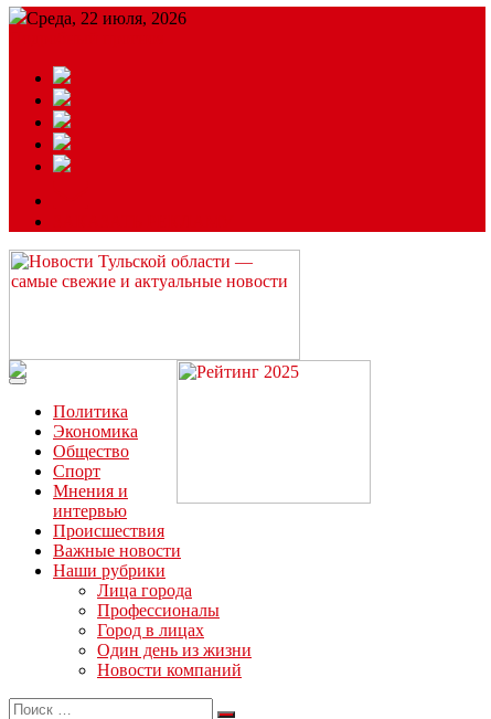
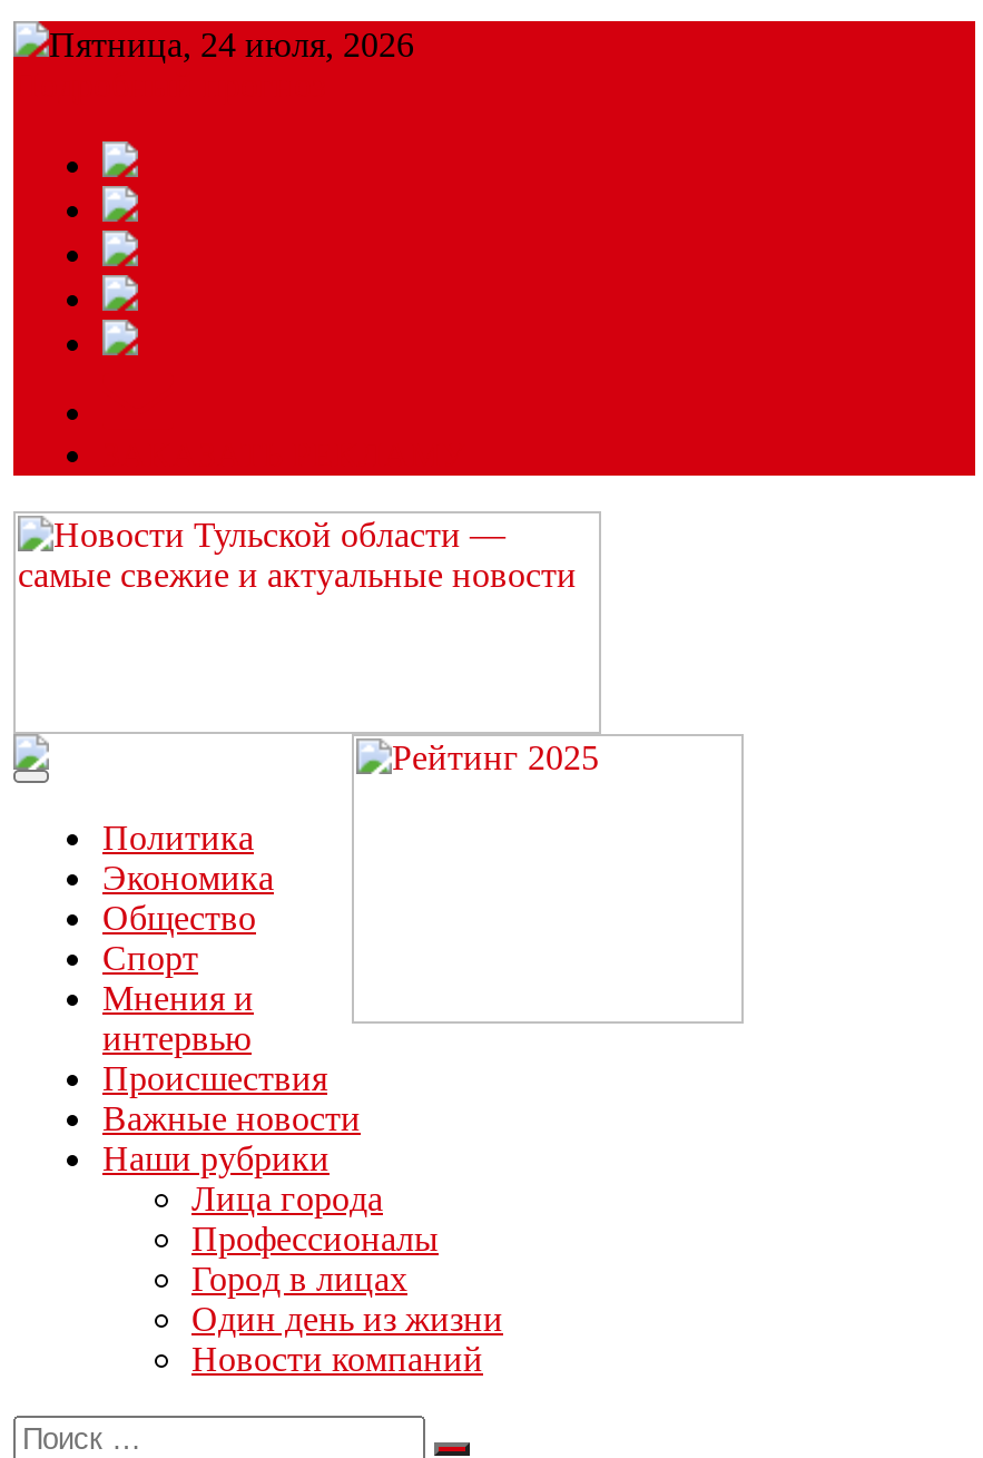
[26,9,186,28] Среда, 22 июля, 2026 -> [49,26,414,63] Пятница, 24 июля, 2026

